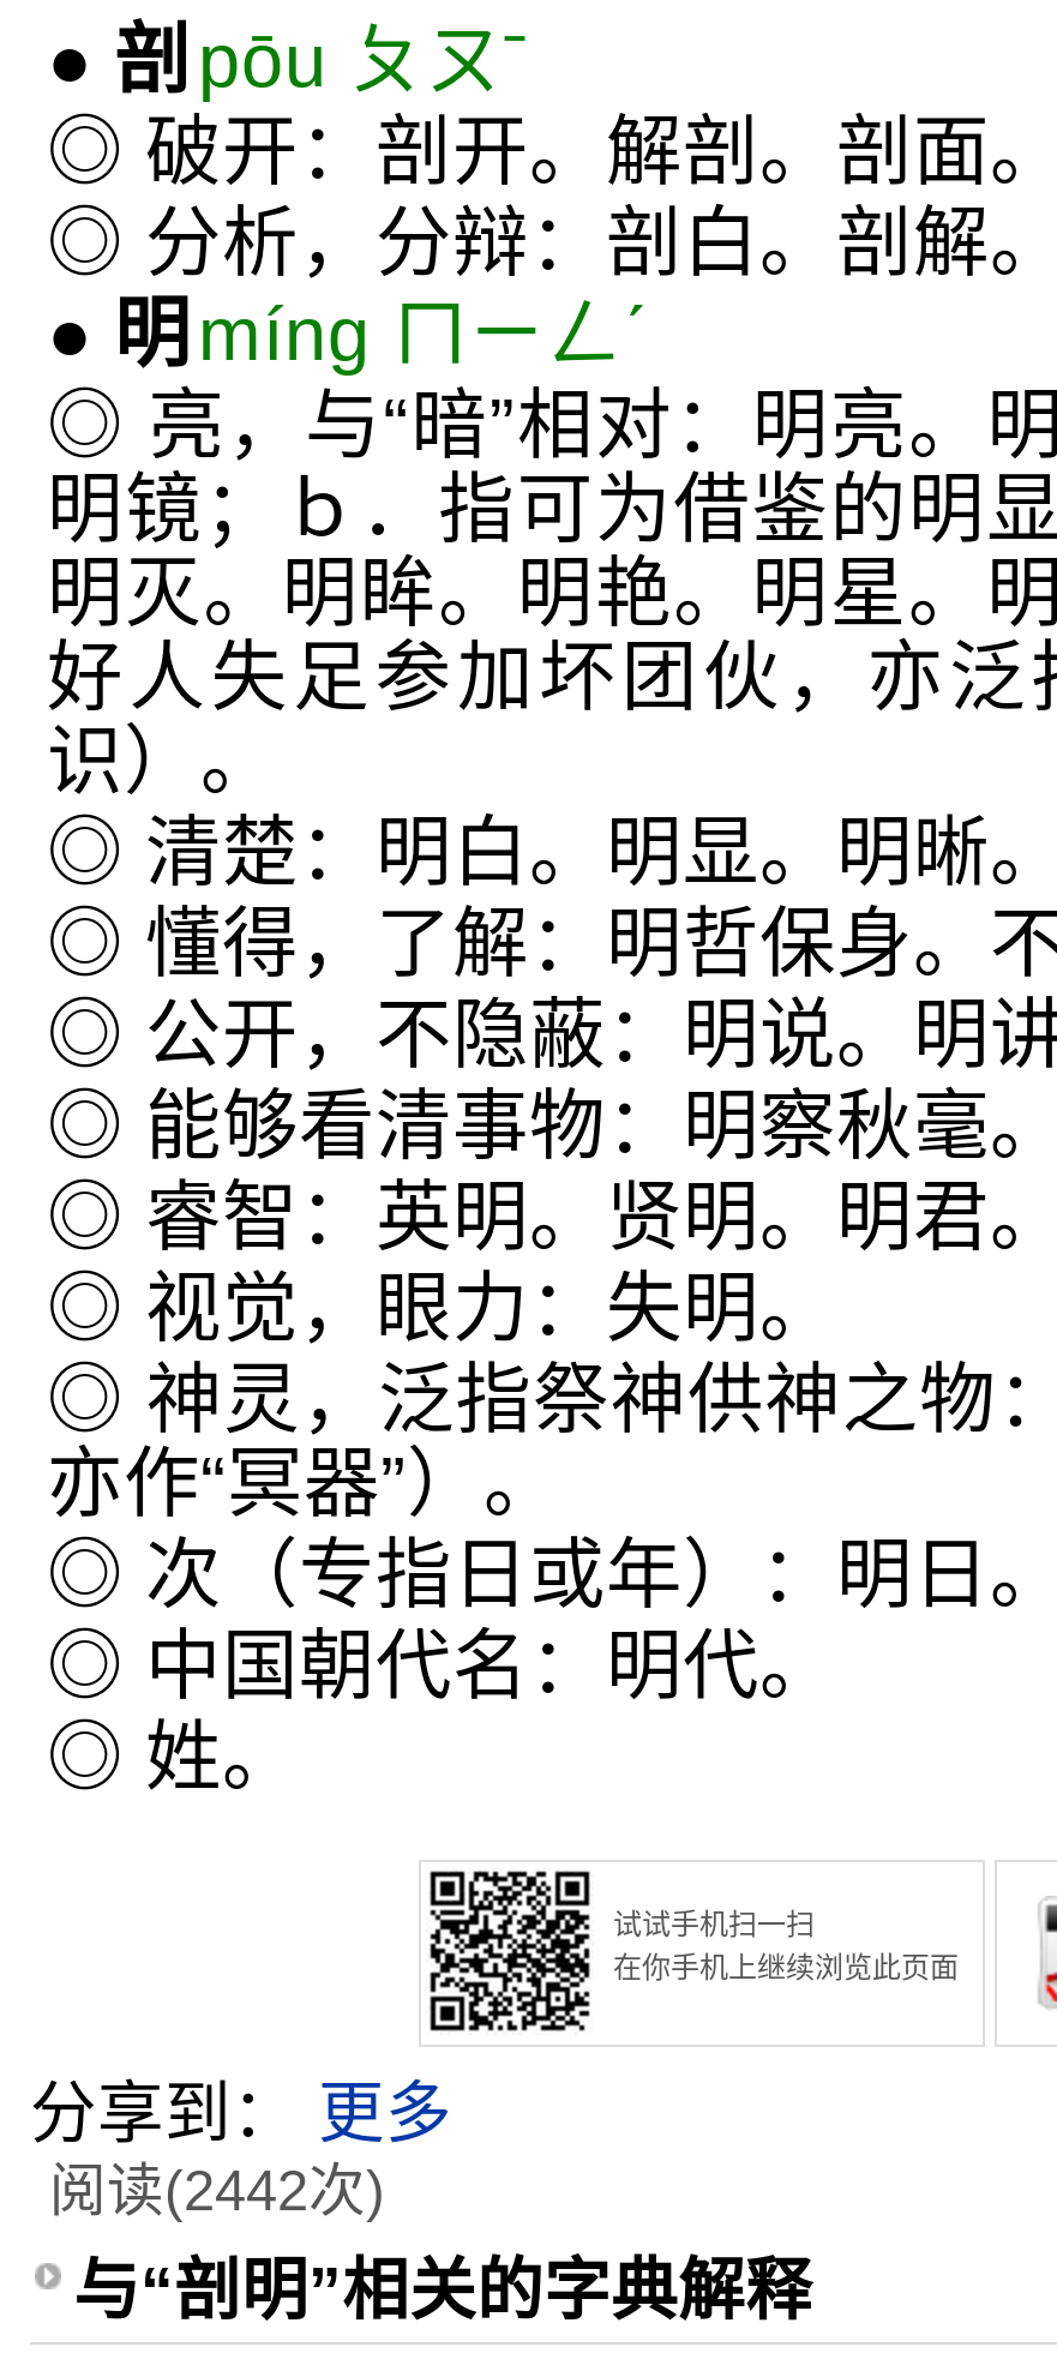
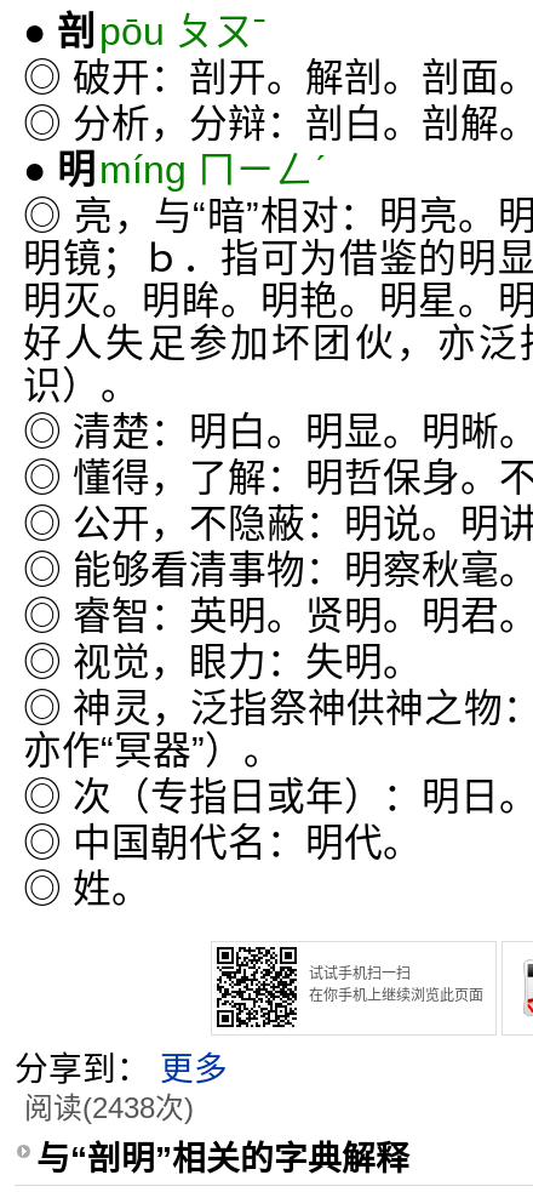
[49,2160,385,2222] 阅读(2442次) -> [24,1093,194,1124] 阅读(2438次)

